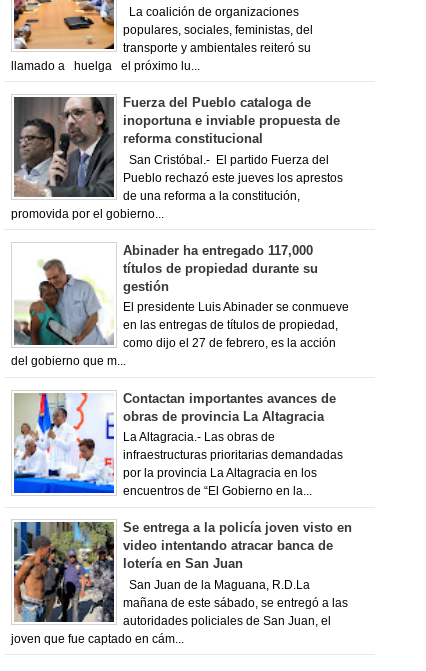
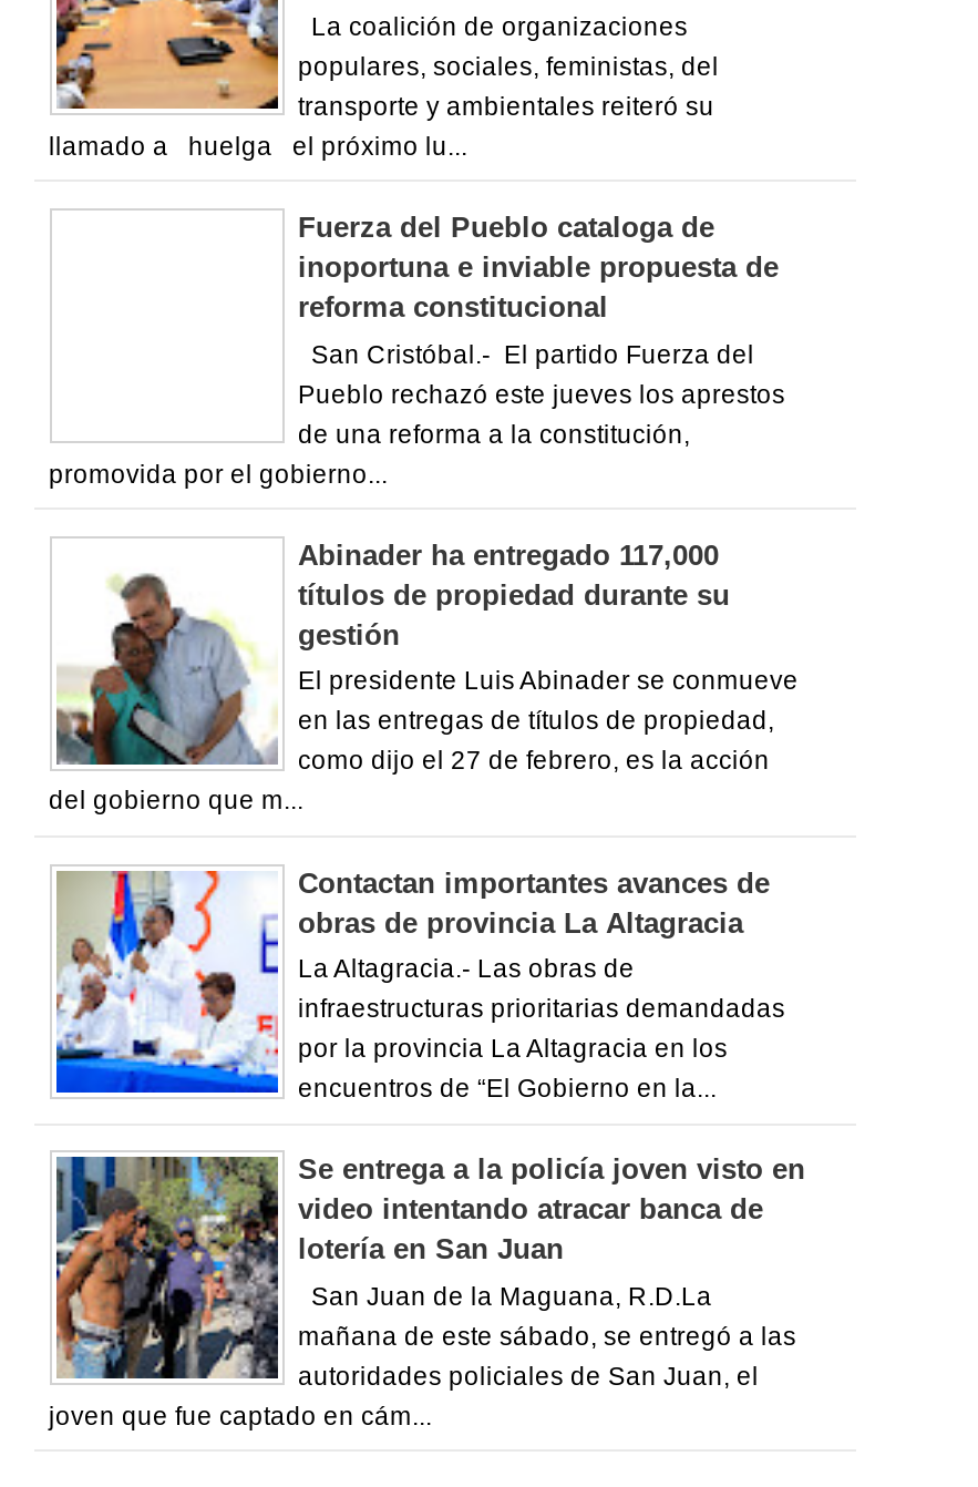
[13,96,115,198] [image] -> none

